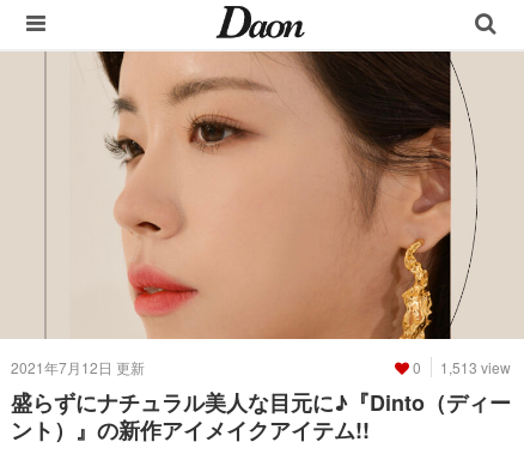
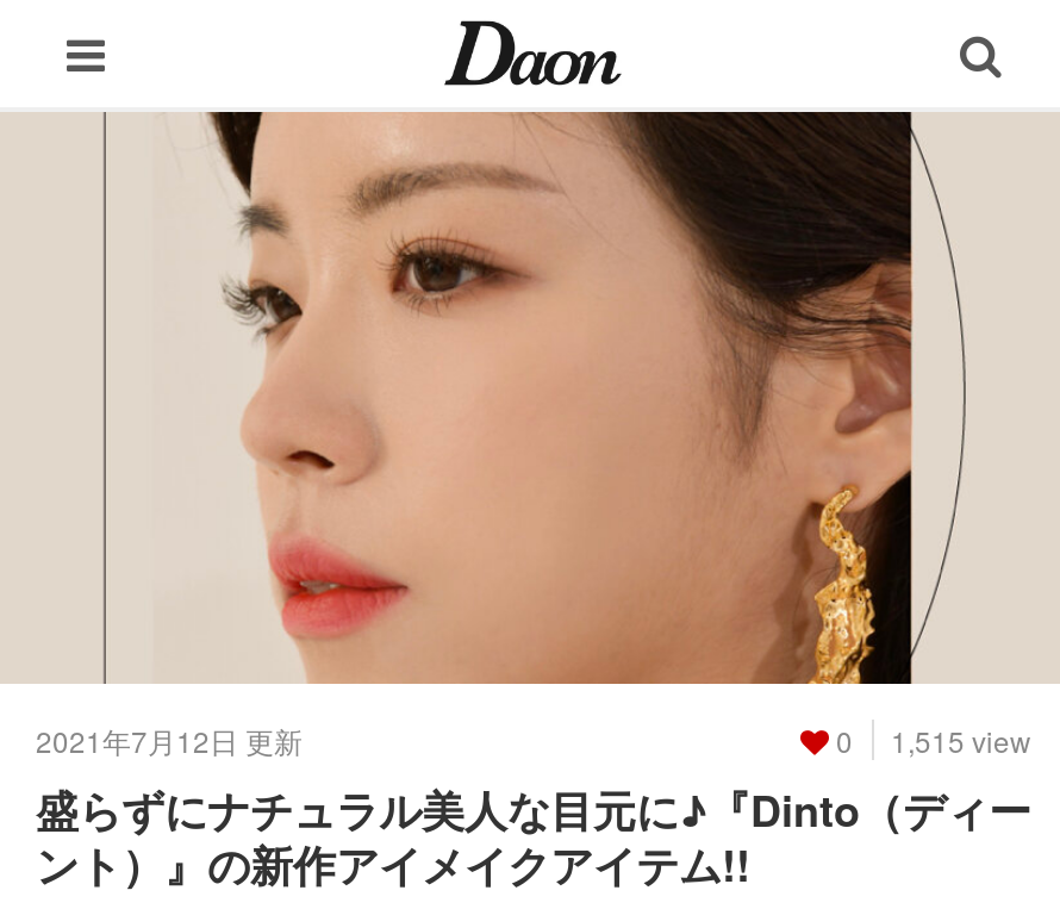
[409,357,511,377] 0 1,513 view -> [829,720,1031,760] 0 1,515 view

